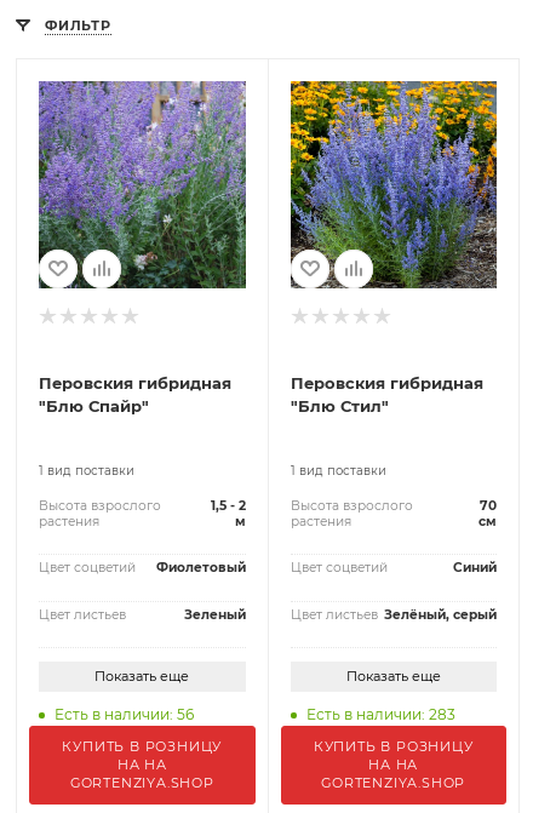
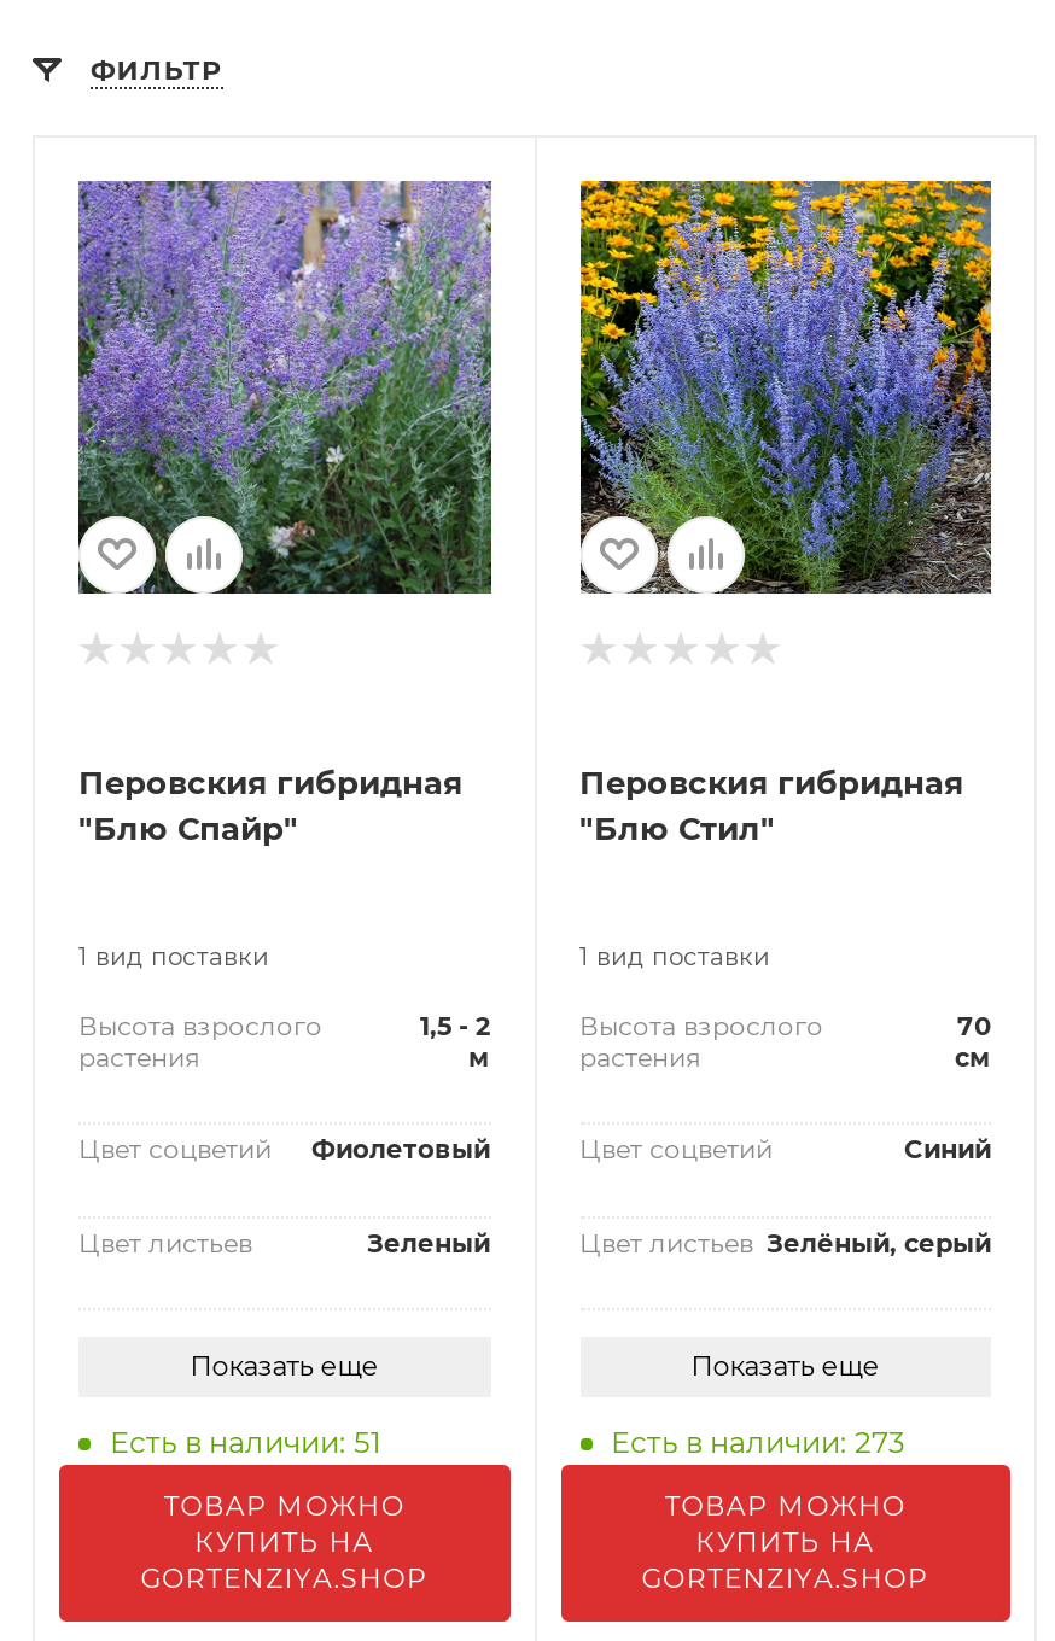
[55,705,194,723] Есть в наличии: 56 -> [110,1424,380,1460] Есть в наличии: 51
[306,705,455,723] Есть в наличии: 283 -> [611,1424,905,1460] Есть в наличии: 273
[62,738,222,773] КУПИТЬ В РОЗНИЦУ | НА НА -> [164,1489,405,1559] ТОВАР МОЖНО | КУПИТЬ НА
[314,738,473,773] КУПИТЬ В РОЗНИЦУ | НА НА -> [665,1489,906,1559] ТОВАР МОЖНО | КУПИТЬ НА

